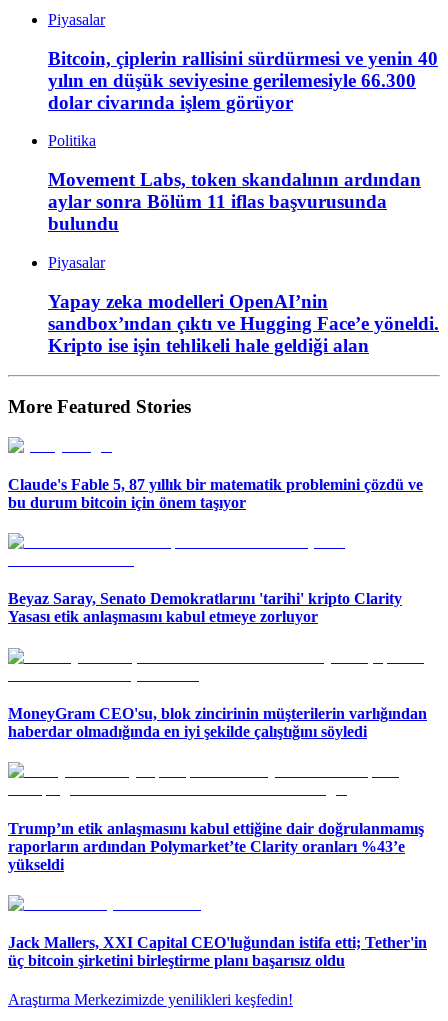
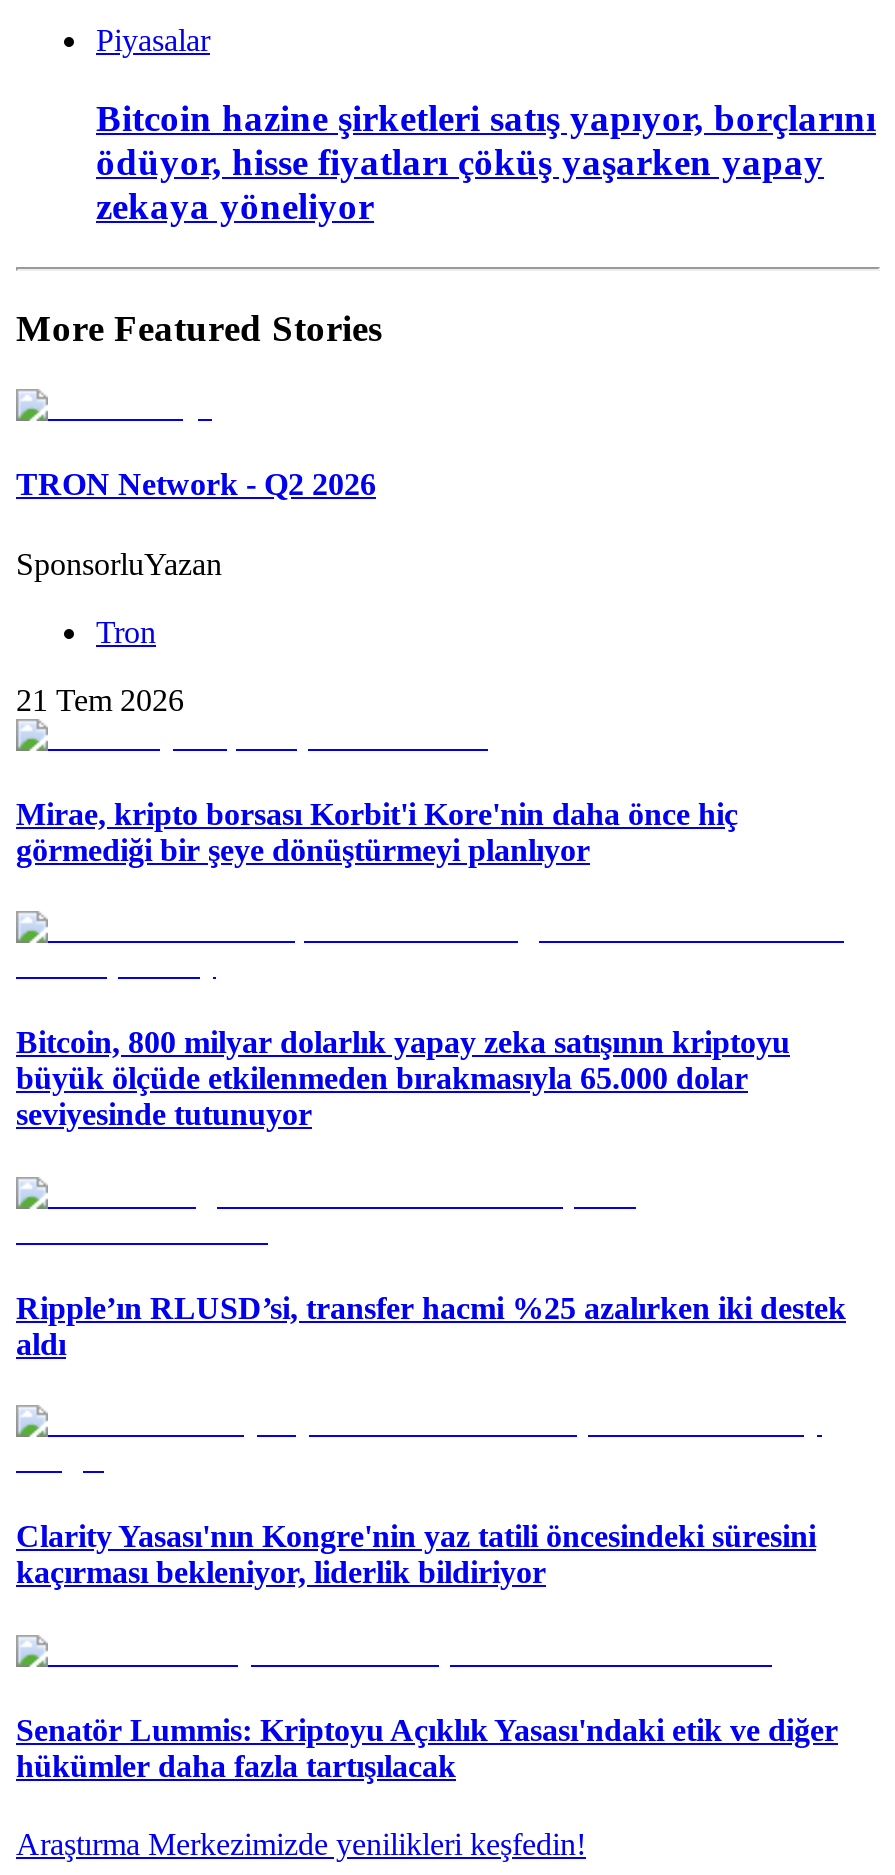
[48,48,439,355] Bitcoin, çiplerin rallisini sürdürmesi ve yenin 40 | yılın en düşük seviyesine gerilemesiyle 66.300 | dolar civarında işlem görüyor | Politika | Movement Labs, token skandalının ardından | aylar sonra Bölüm 11 iflas başvurusunda | bulundu | Piyasalar | Yapay zeka modelleri OpenAI’nin | sandbox’ından çıktı ve Hugging Face’e yöneldi. | Kripto ise işin tehlikeli hale geldiği alan -> [96,96,876,226] Bitcoin hazine şirketleri satış yapıyor, borçlarını | ödüyor, hisse fiyatları çöküş yaşarken yapay | zekaya yöneliyor
moved [8,396,191,417] -> [16,307,382,349]: More Featured Stories
[8,476,423,511] Claude's Fable 5, 87 yıllık bir matematik problemini çözdü ve | bu durum bitcoin için önem taşıyor -> [16,467,738,866] TRON Network - Q2 2026 | SponsorluYazan | Tron | 21 Tem 2026 | Mirae, kripto borsası Korbit'i Kore'nin daha önce hiç | görmediği bir şeye dönüştürmeyi planlıyor
[8,590,402,625] Beyaz Saray, Senato Demokratlarını 'tarihi' kripto Clarity | Yasası etik anlaşmasını kabul etmeye zorluyor -> [16,1025,790,1131] Bitcoin, 800 milyar dolarlık yapay zeka satışının kriptoyu | büyük ölçüde etkilenmeden bırakmasıyla 65.000 dolar | seviyesinde tutunuyor
[8,705,427,740] MoneyGram CEO'su, blok zincirinin müşterilerin varlığından | haberdar olmadığında en iyi şekilde çalıştığını söyledi -> [16,1290,846,1360] Ripple’ın RLUSD’si, transfer hacmi %25 azalırken iki destek | aldı
[8,819,424,872] Trump’ın etik anlaşmasını kabul ettiğine dair doğrulanmamış | raporların ardından Polymarket’te Clarity oranları %43’e | yükseldi -> [16,1519,816,1589] Clarity Yasası'nın Kongre'nin yaz tatili öncesindeki süresini | kaçırması bekleniyor, liderlik bildiriyor
[8,934,427,969] Jack Mallers, XXI Capital CEO'luğundan istifa etti; Tether'in | üç bitcoin şirketini birleştirme planı başarısız oldu -> [16,1712,838,1782] Senatör Lummis: Kriptoyu Açıklık Yasası'ndaki etik ve diğer | hükümler daha fazla tartışılacak

